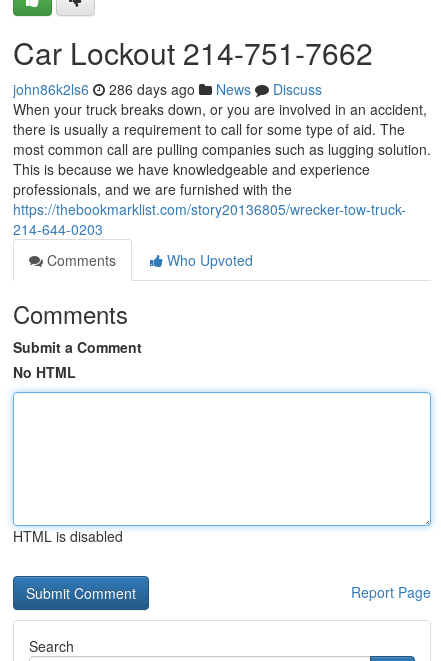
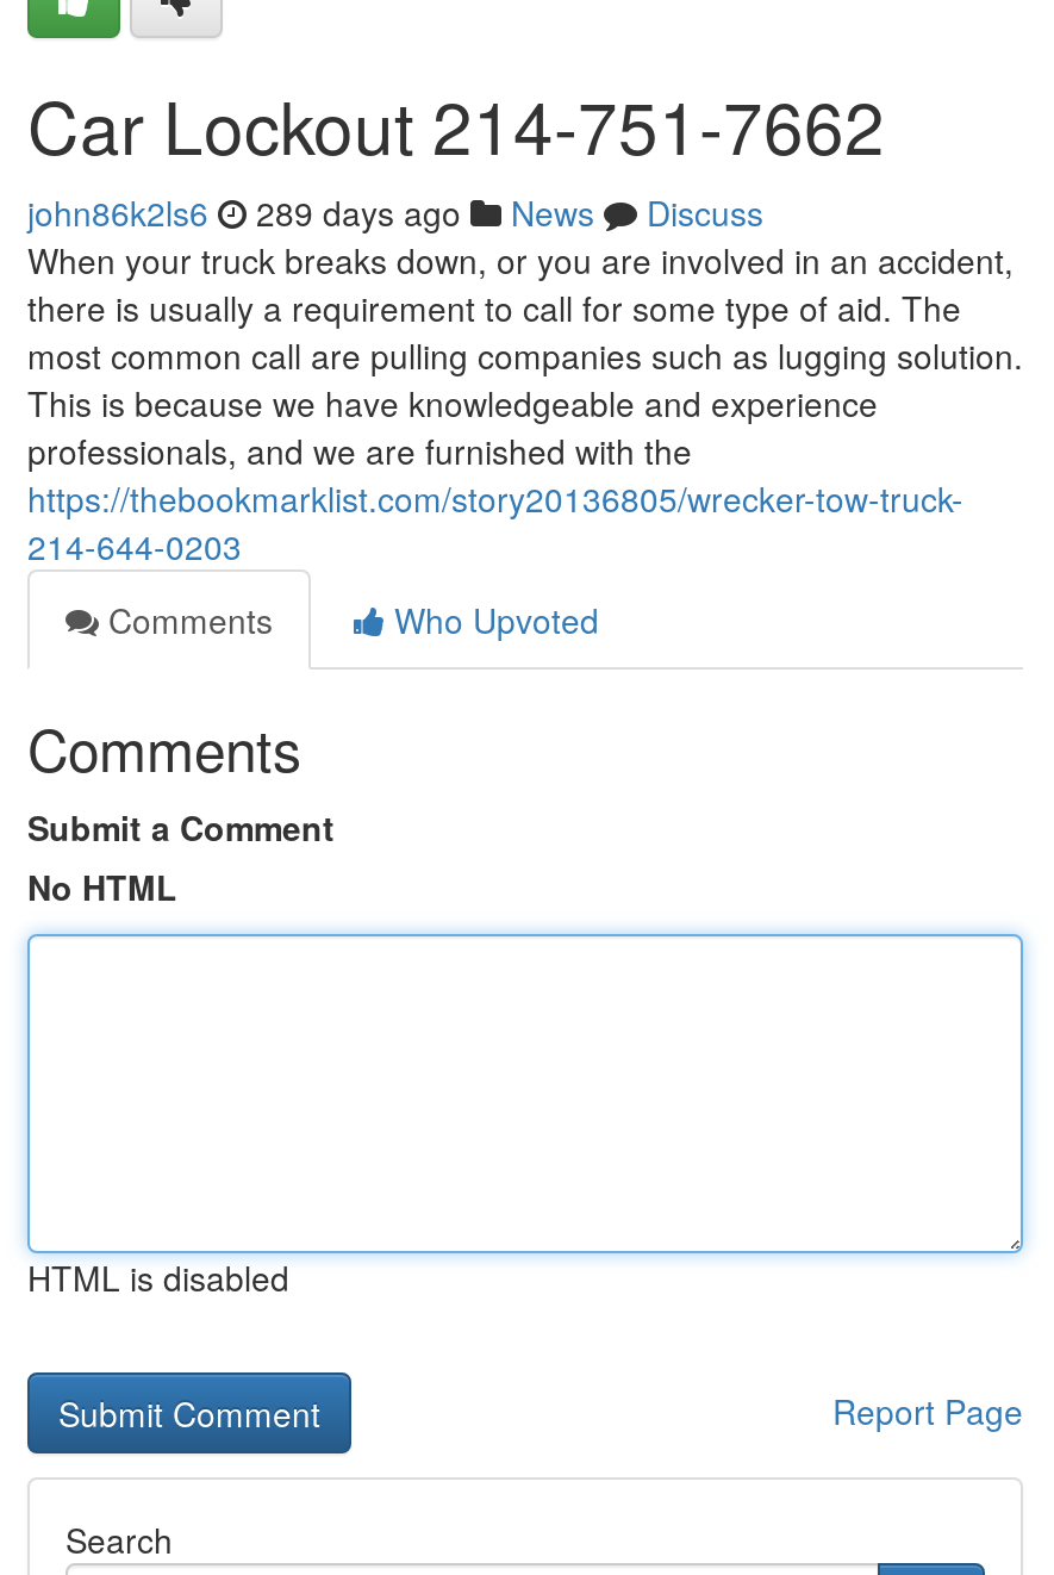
[13,79,322,99] john86k2ls6 286 days ago News Discuss -> [27,188,763,236] john86k2ls6 289 days ago News Discuss

